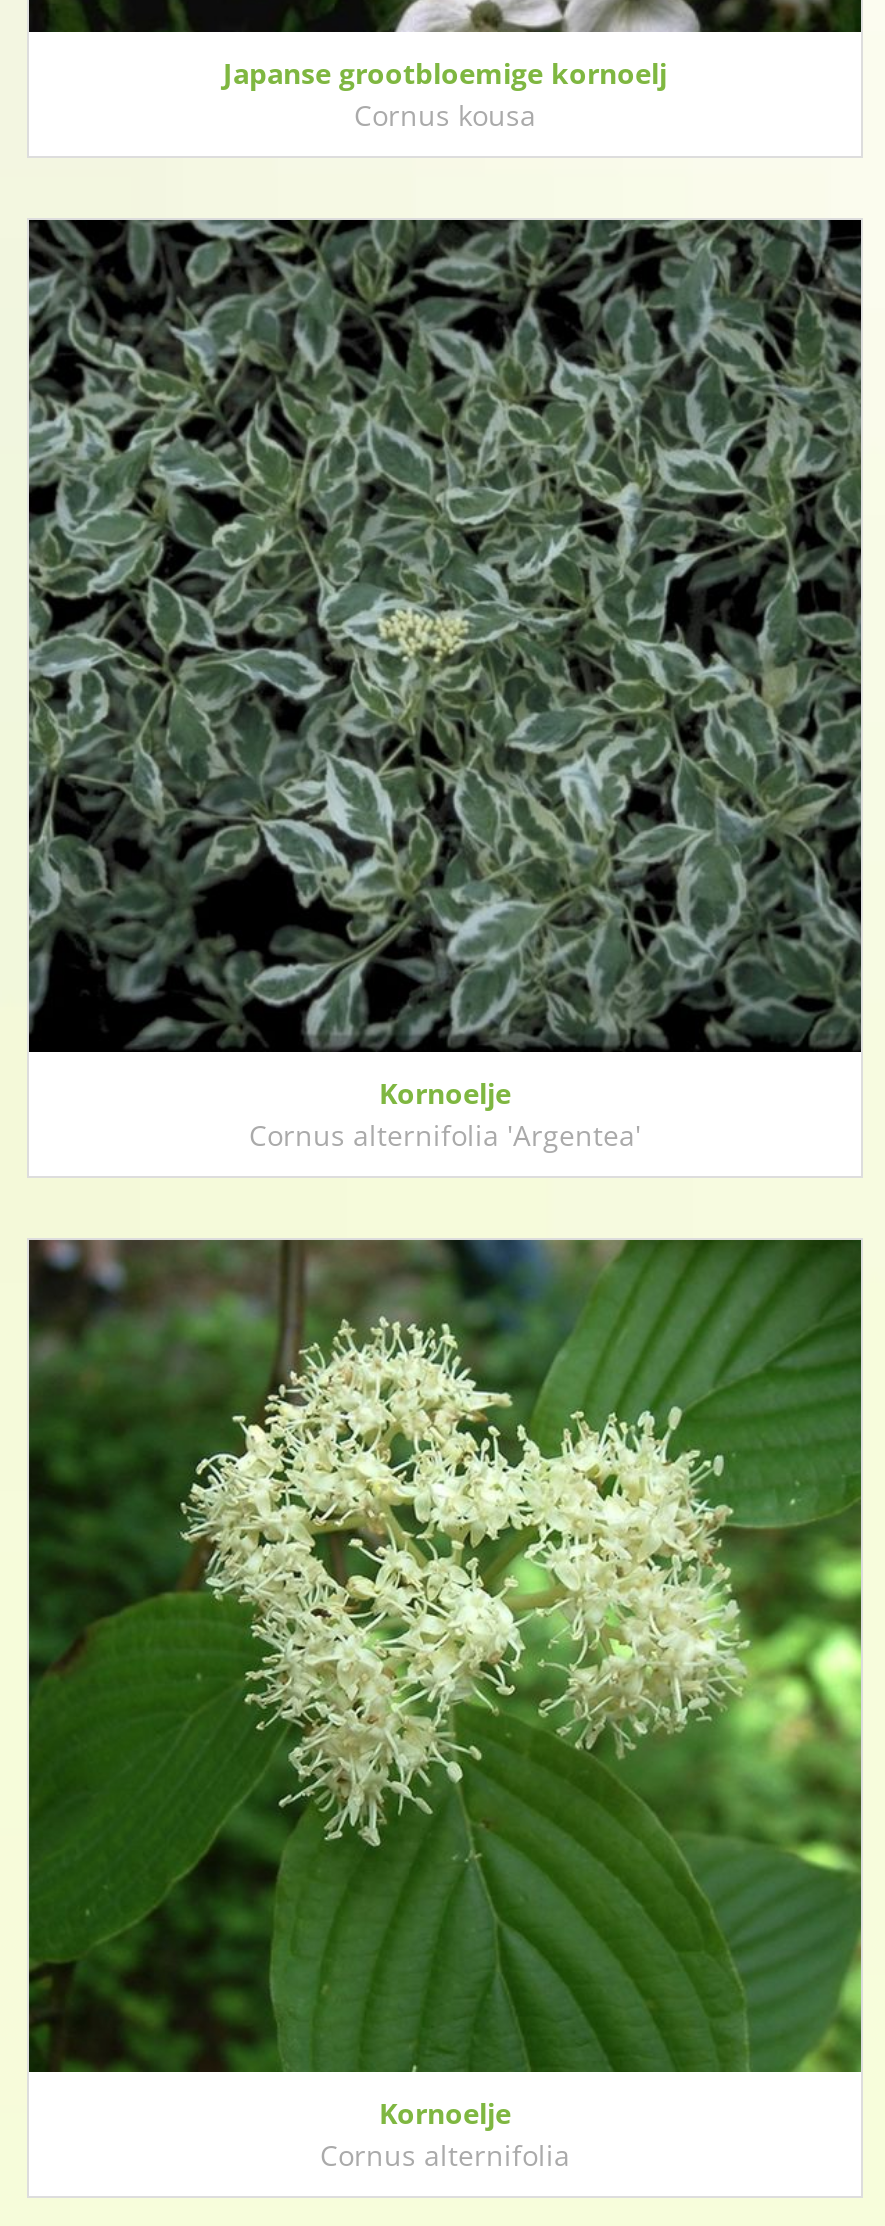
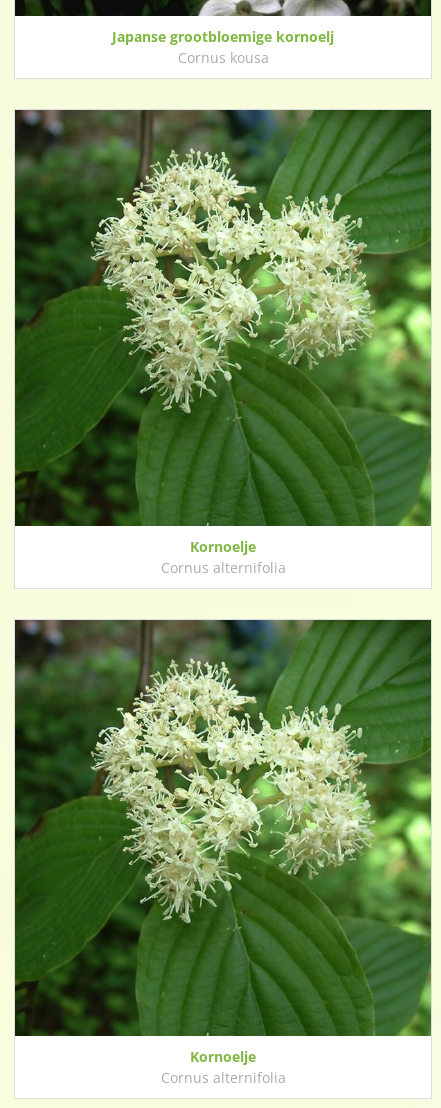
[27,218,863,1153] [image] | Cornus alternifolia 'Argentea' -> [15,109,432,577] [image] | Cornus alternifolia

